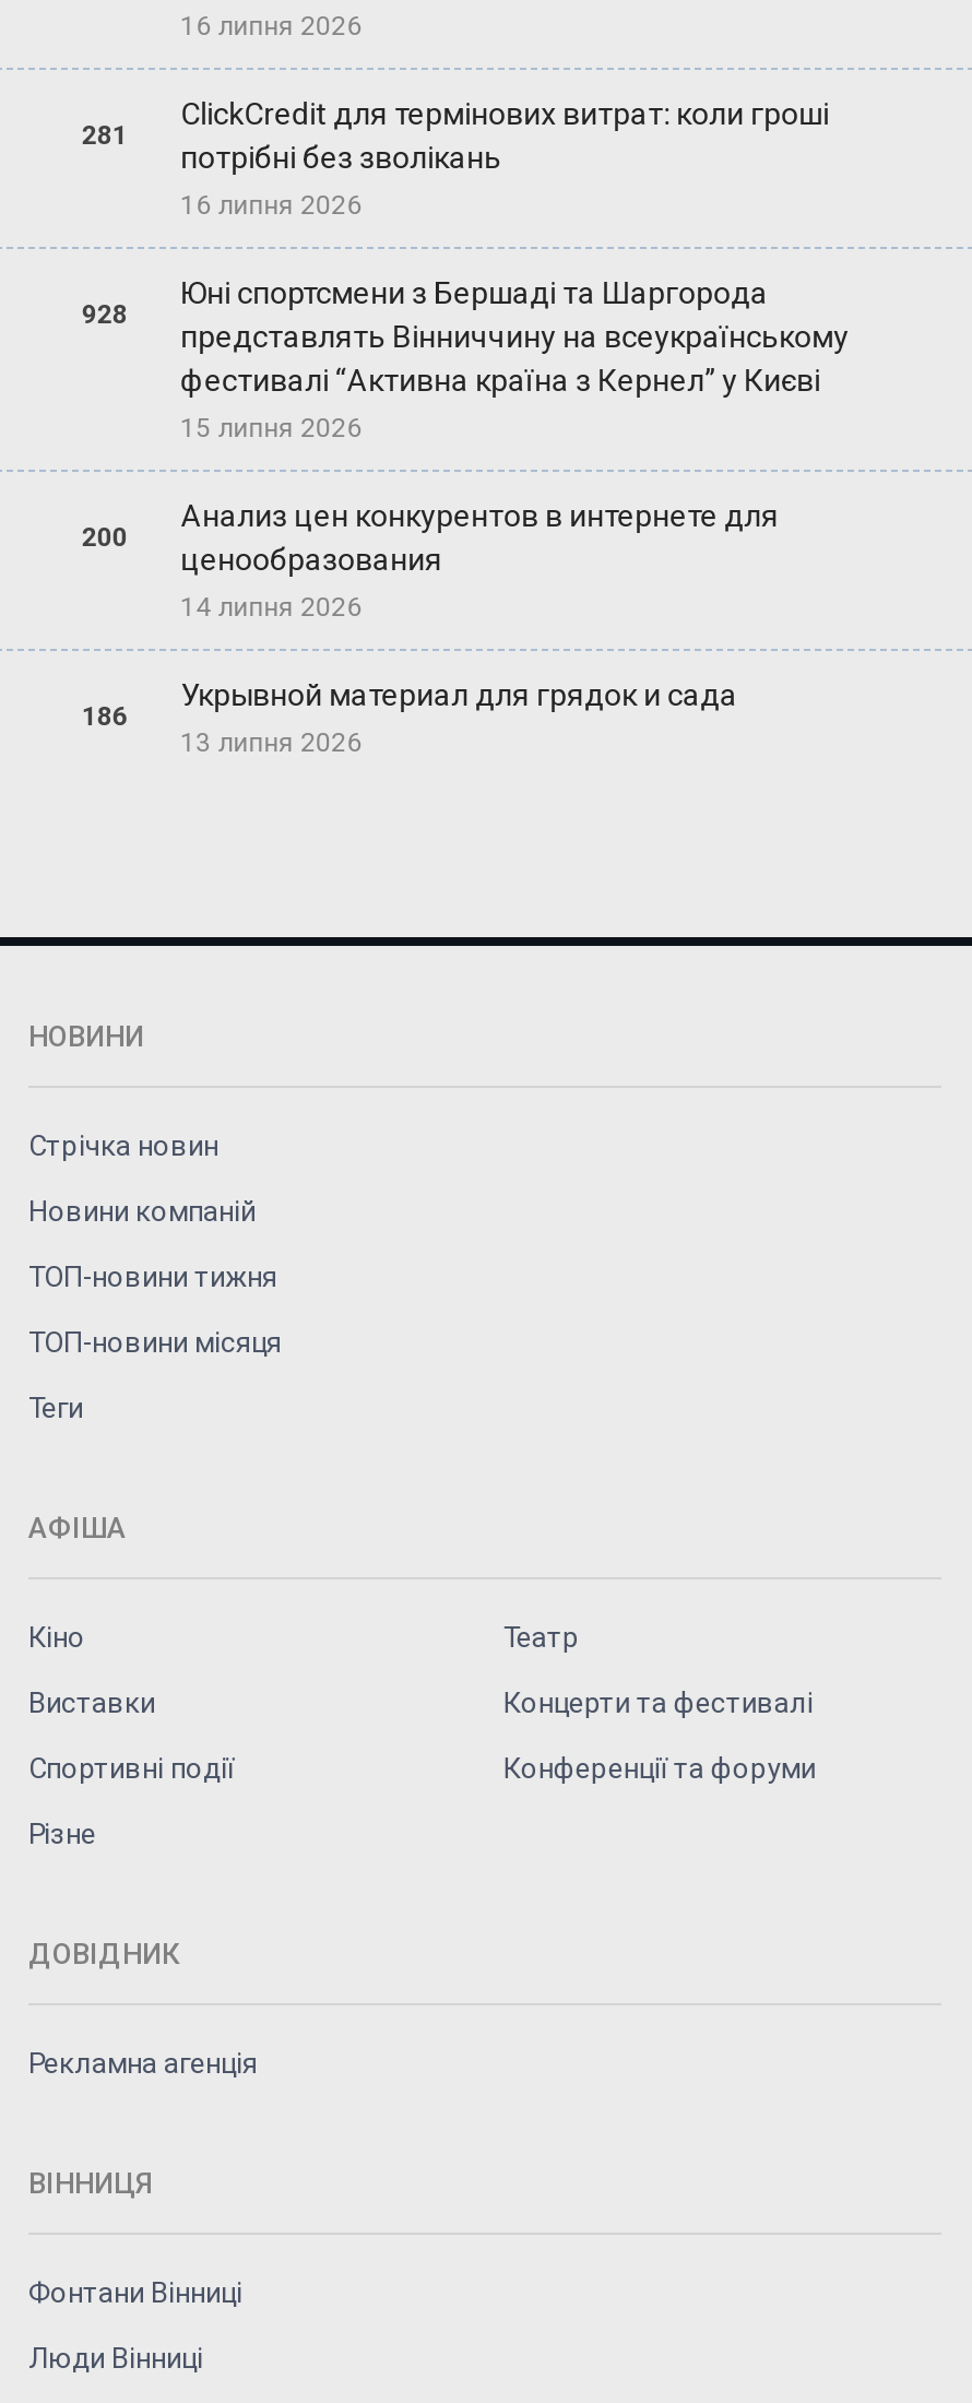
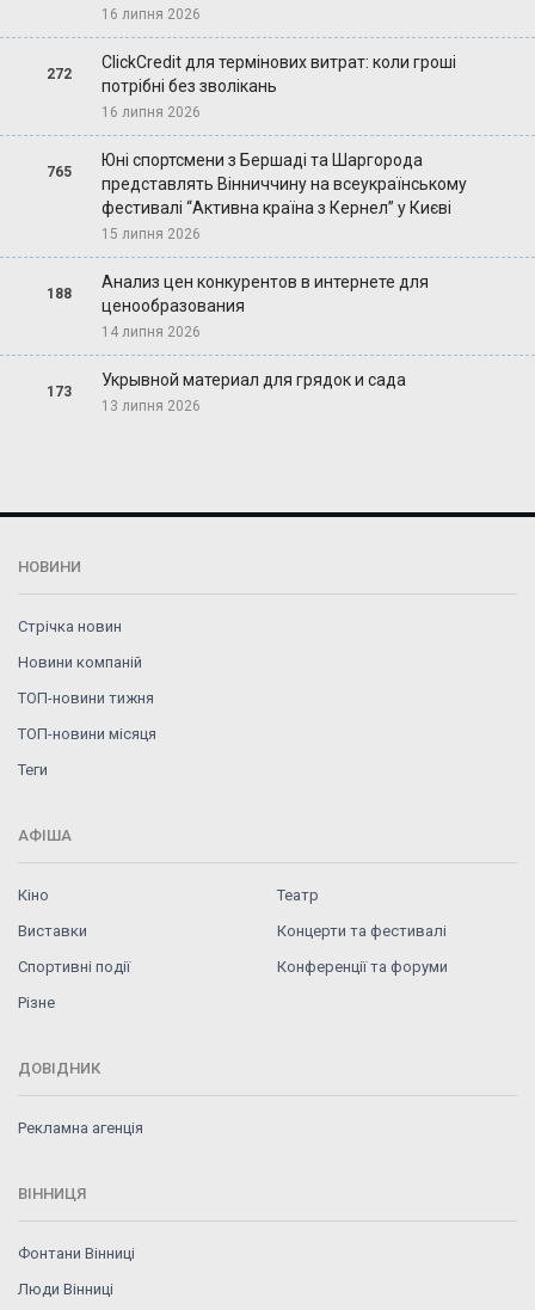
[81,119,127,150] 281 -> [47,65,72,82] 272
[81,299,127,329] 928 -> [47,163,72,180] 765
[81,521,127,552] 200 -> [47,285,72,302] 188
[81,701,127,731] 186 -> [47,383,72,400] 173

